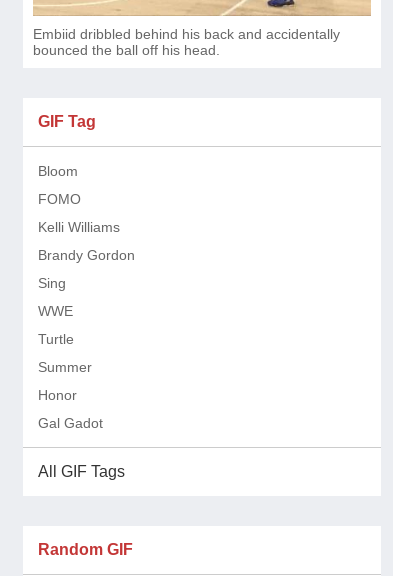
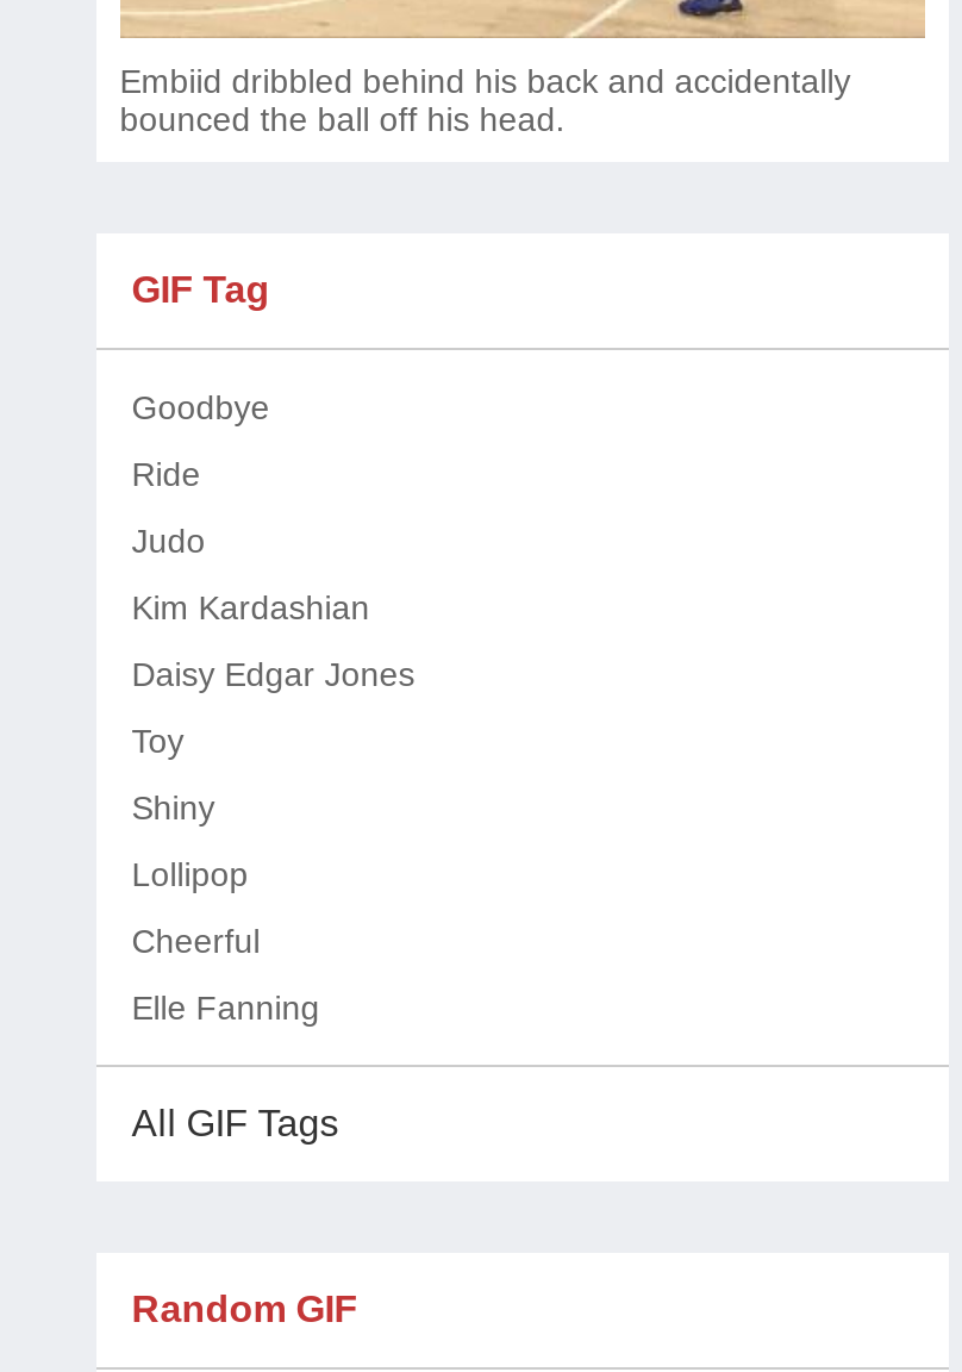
[38,163,78,179] Bloom -> [132,387,270,425] Goodbye
[38,191,81,207] FOMO -> [132,454,201,492] Ride
[38,219,120,235] Kelli Williams -> [132,521,205,559] Judo
[38,247,135,263] Brandy Gordon -> [132,587,370,625] Kim Kardashian
[38,275,66,291] Sing -> [132,654,415,692] Daisy Edgar Jones
[38,303,73,319] WWE -> [132,721,184,759] Toy
[38,331,74,347] Turtle -> [132,787,215,826] Shiny
[38,359,92,375] Summer -> [132,854,248,892] Lollipop
[38,387,77,403] Honor -> [132,921,260,959] Cheerful
[38,415,103,431] Gal Gadot -> [132,988,320,1026] Elle Fanning

